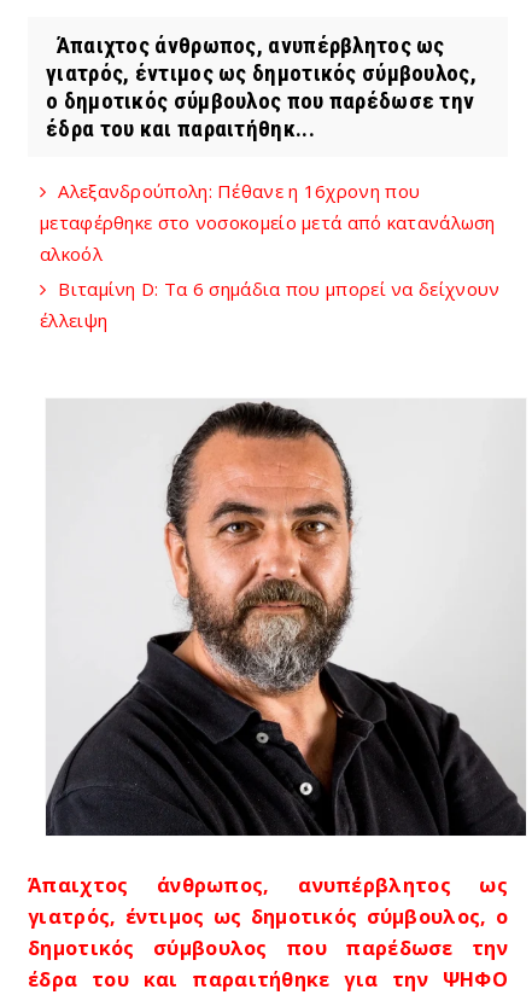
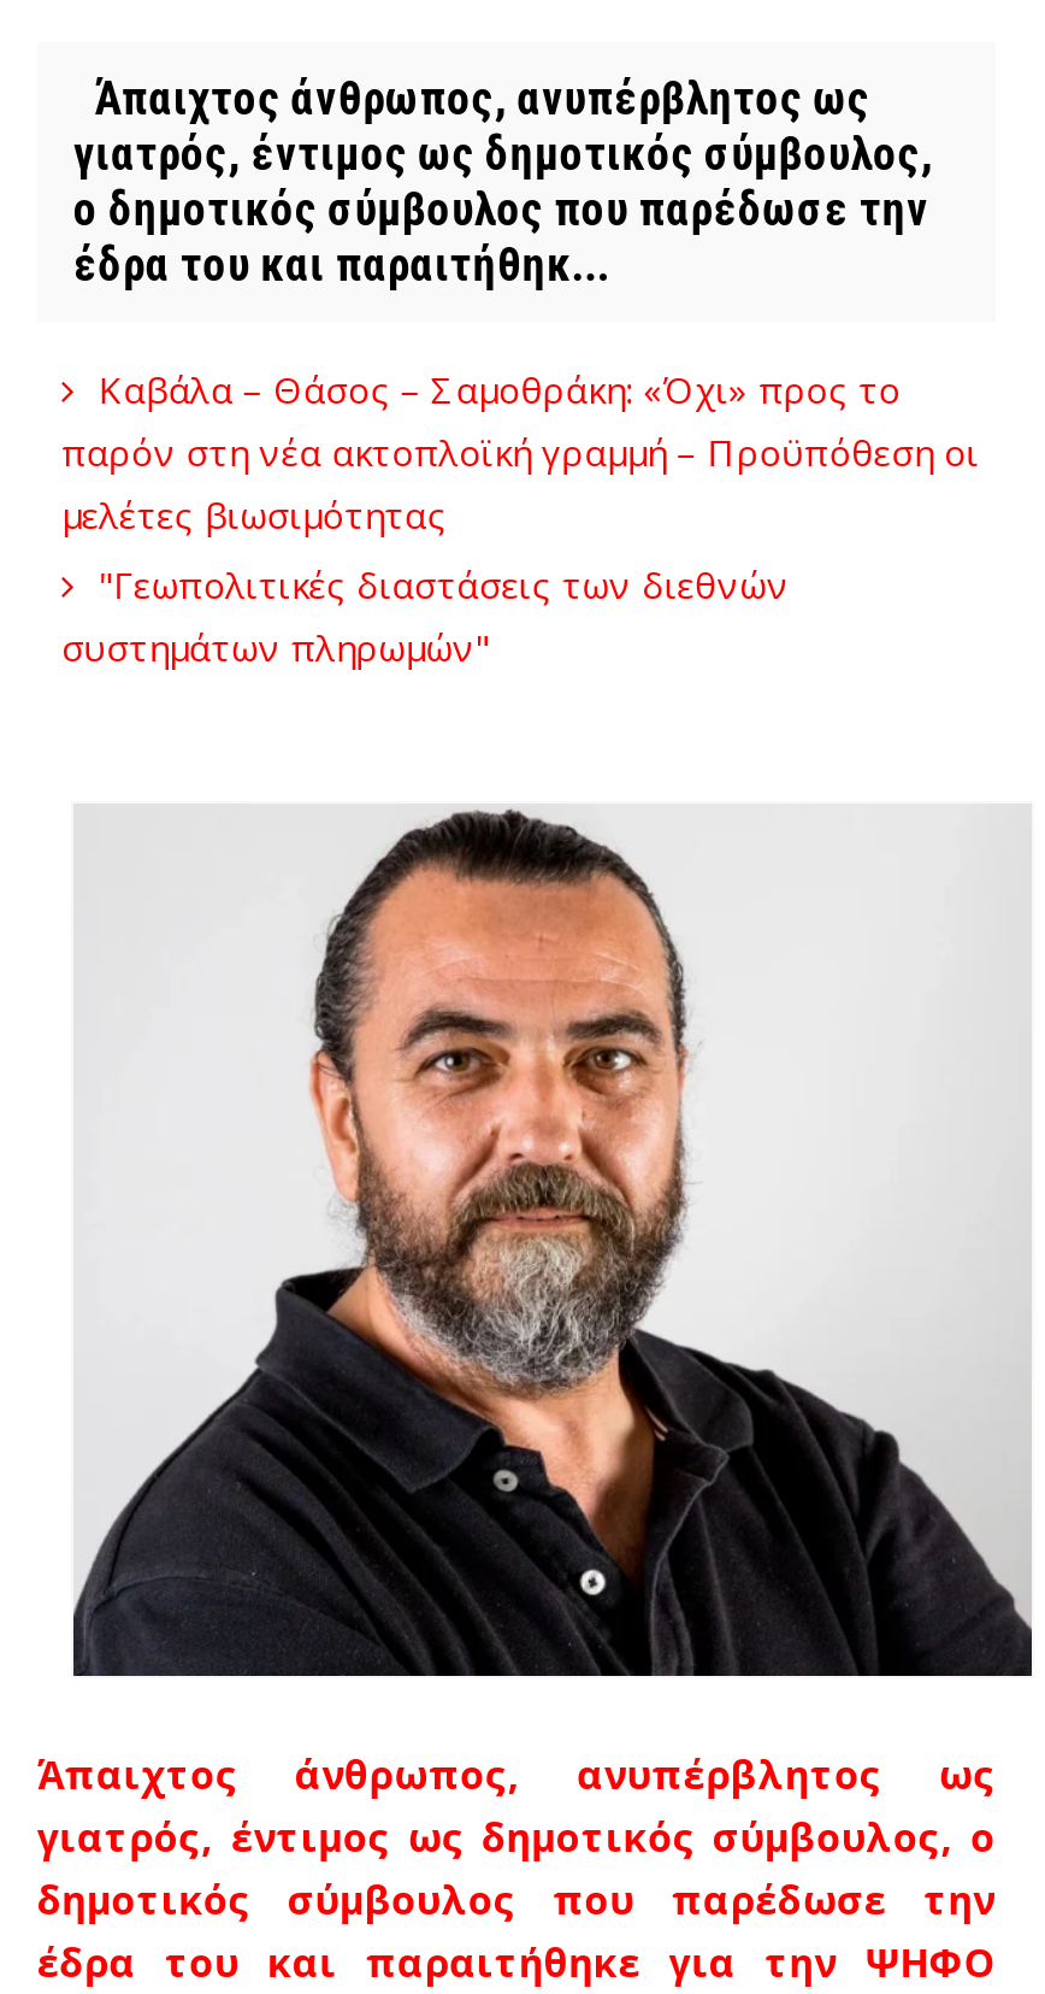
[40,178,500,332] Αλεξανδρούπολη: Πέθανε η 16χρονη που | μεταφέρθηκε στο νοσοκομείο μετά από κατανάλωση | αλκοόλ | Βιταμίνη D: Τα 6 σημάδια που μπορεί να δείχνουν | έλλειψη -> [61,365,979,671] Καβάλα – Θάσος – Σαμοθράκη: «Όχι» προς το | παρόν στη νέα ακτοπλοϊκή γραμμή – Προϋπόθεση οι | μελέτες βιωσιμότητας | "Γεωπολιτικές διαστάσεις των διεθνών | συστημάτων πληρωμών"

